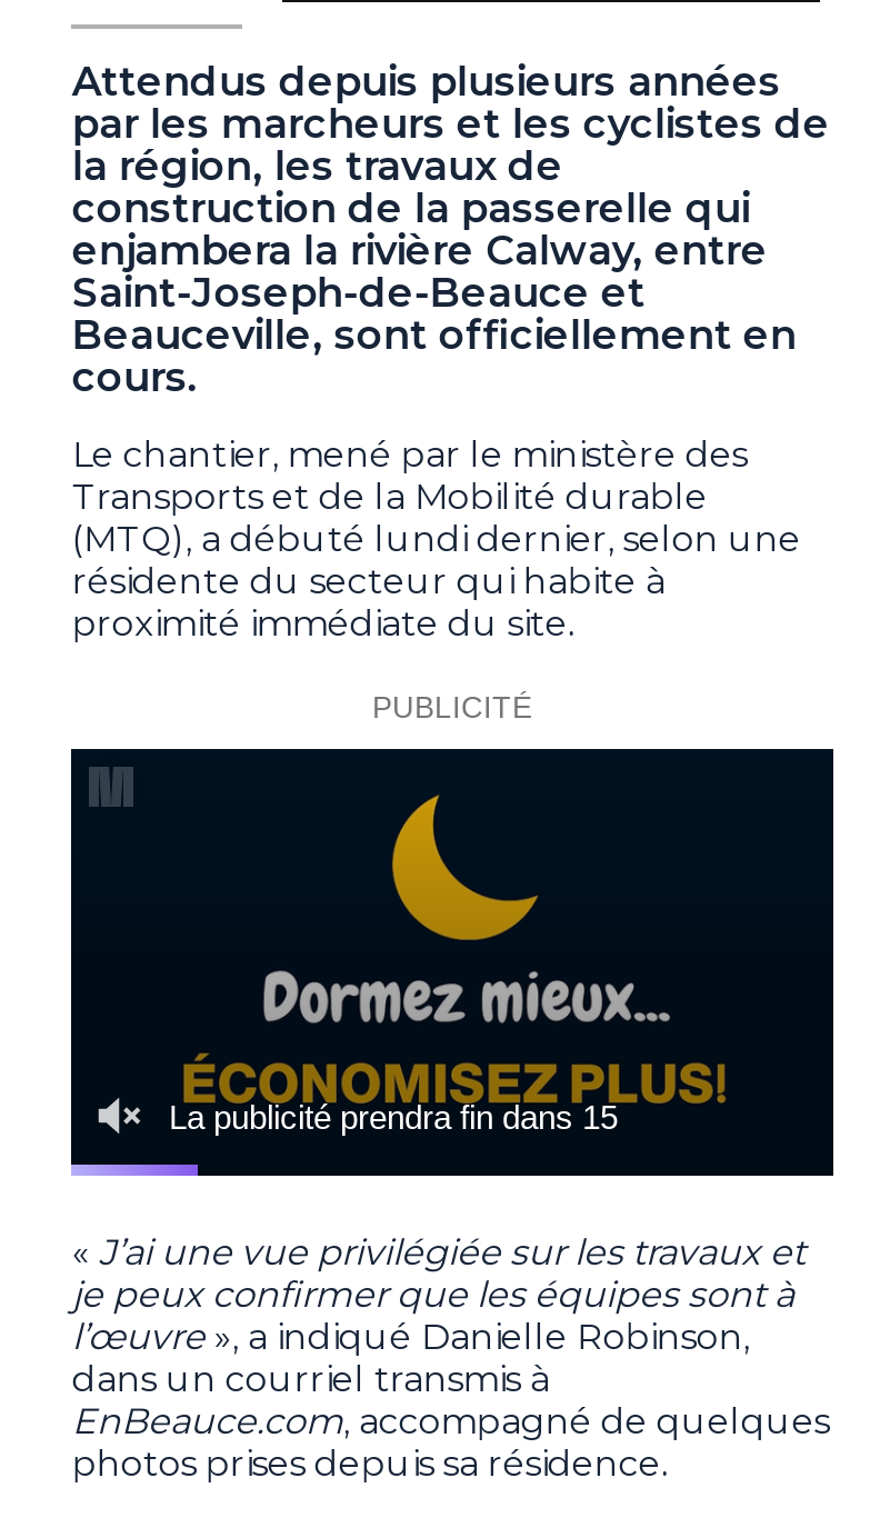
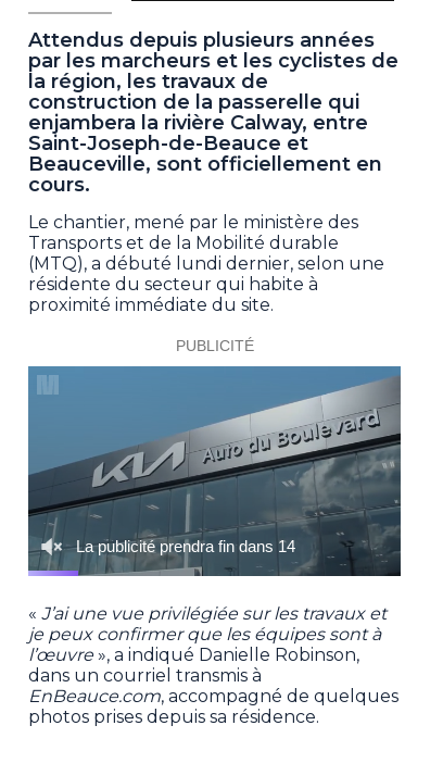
[69,747,836,1178] [image] -> [27,365,402,577] [image]

